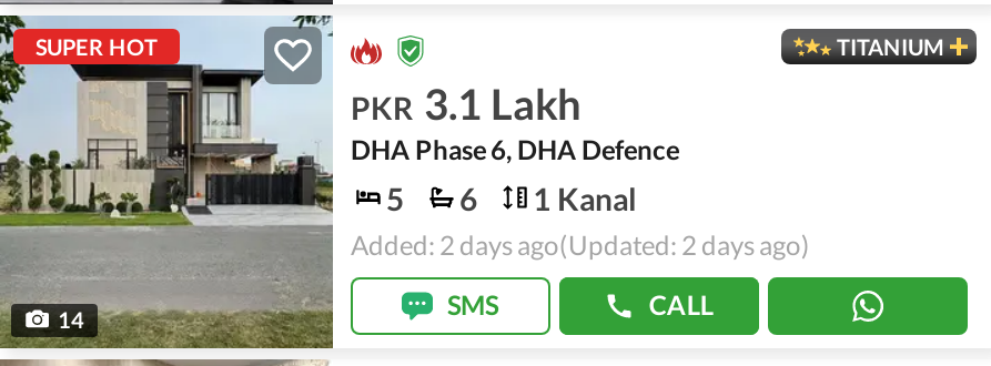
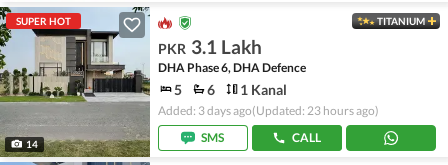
[351,228,810,262] Added: 2 days ago(Updated: 2 days ago) -> [158,103,379,118] Added: 3 days ago(Updated: 23 hours ago)

